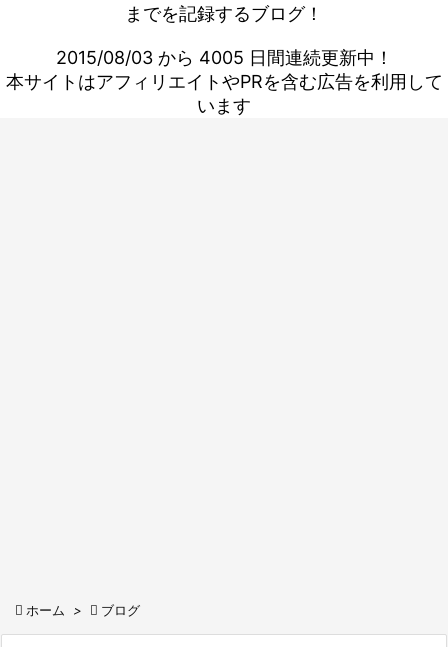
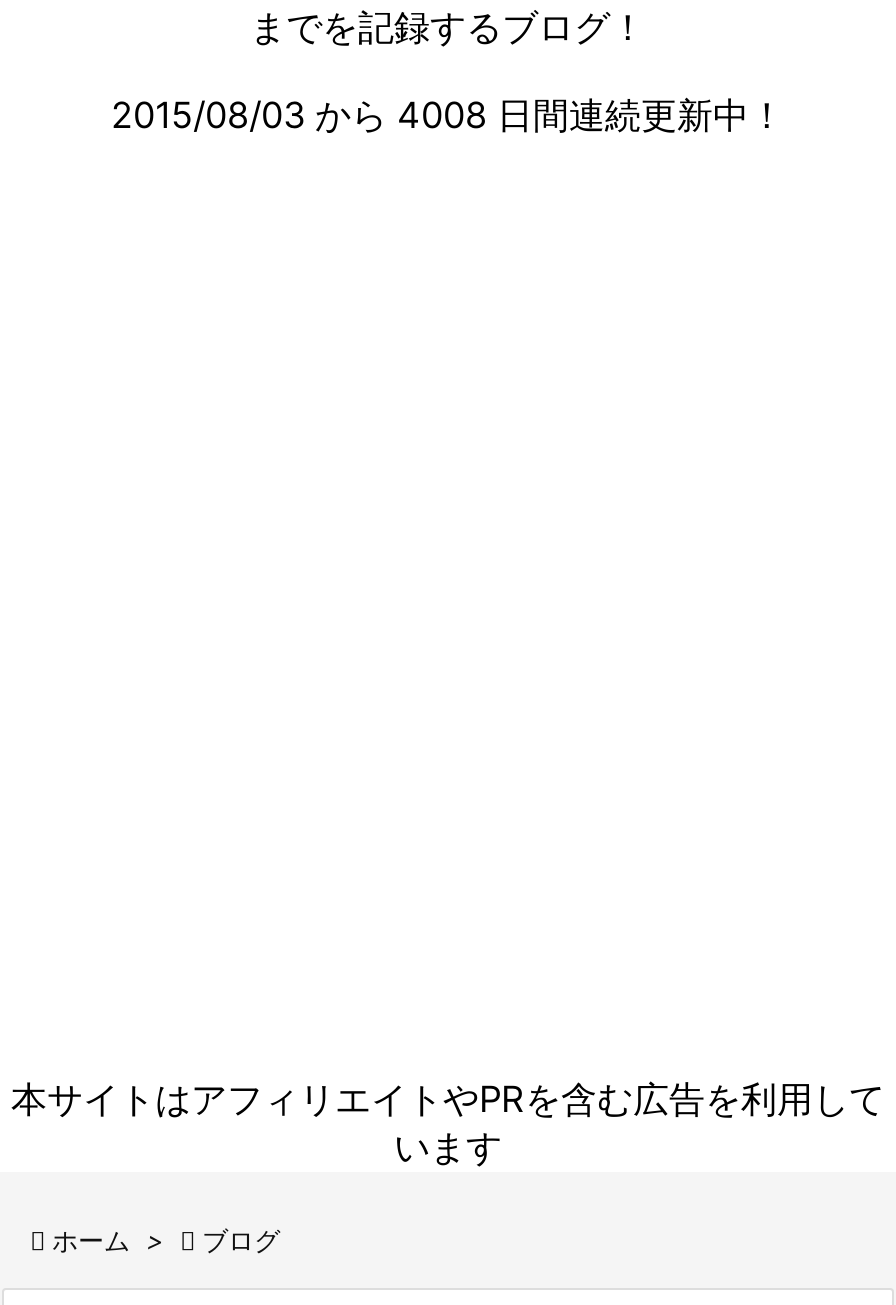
[55,47,392,68] 2015/08/03 から 4005 日間連続更新中！ -> [111,94,785,136] 2015/08/03 から 4008 日間連続更新中！
moved [5,71,442,116] -> [11,1078,885,1168]: 本サイトはアフィリエイトやPRを含む広告を利用して | います

